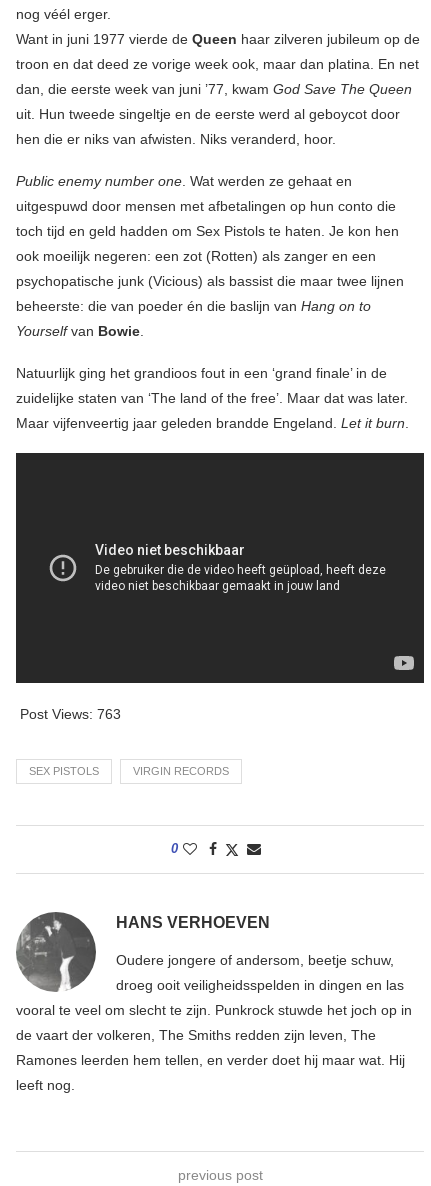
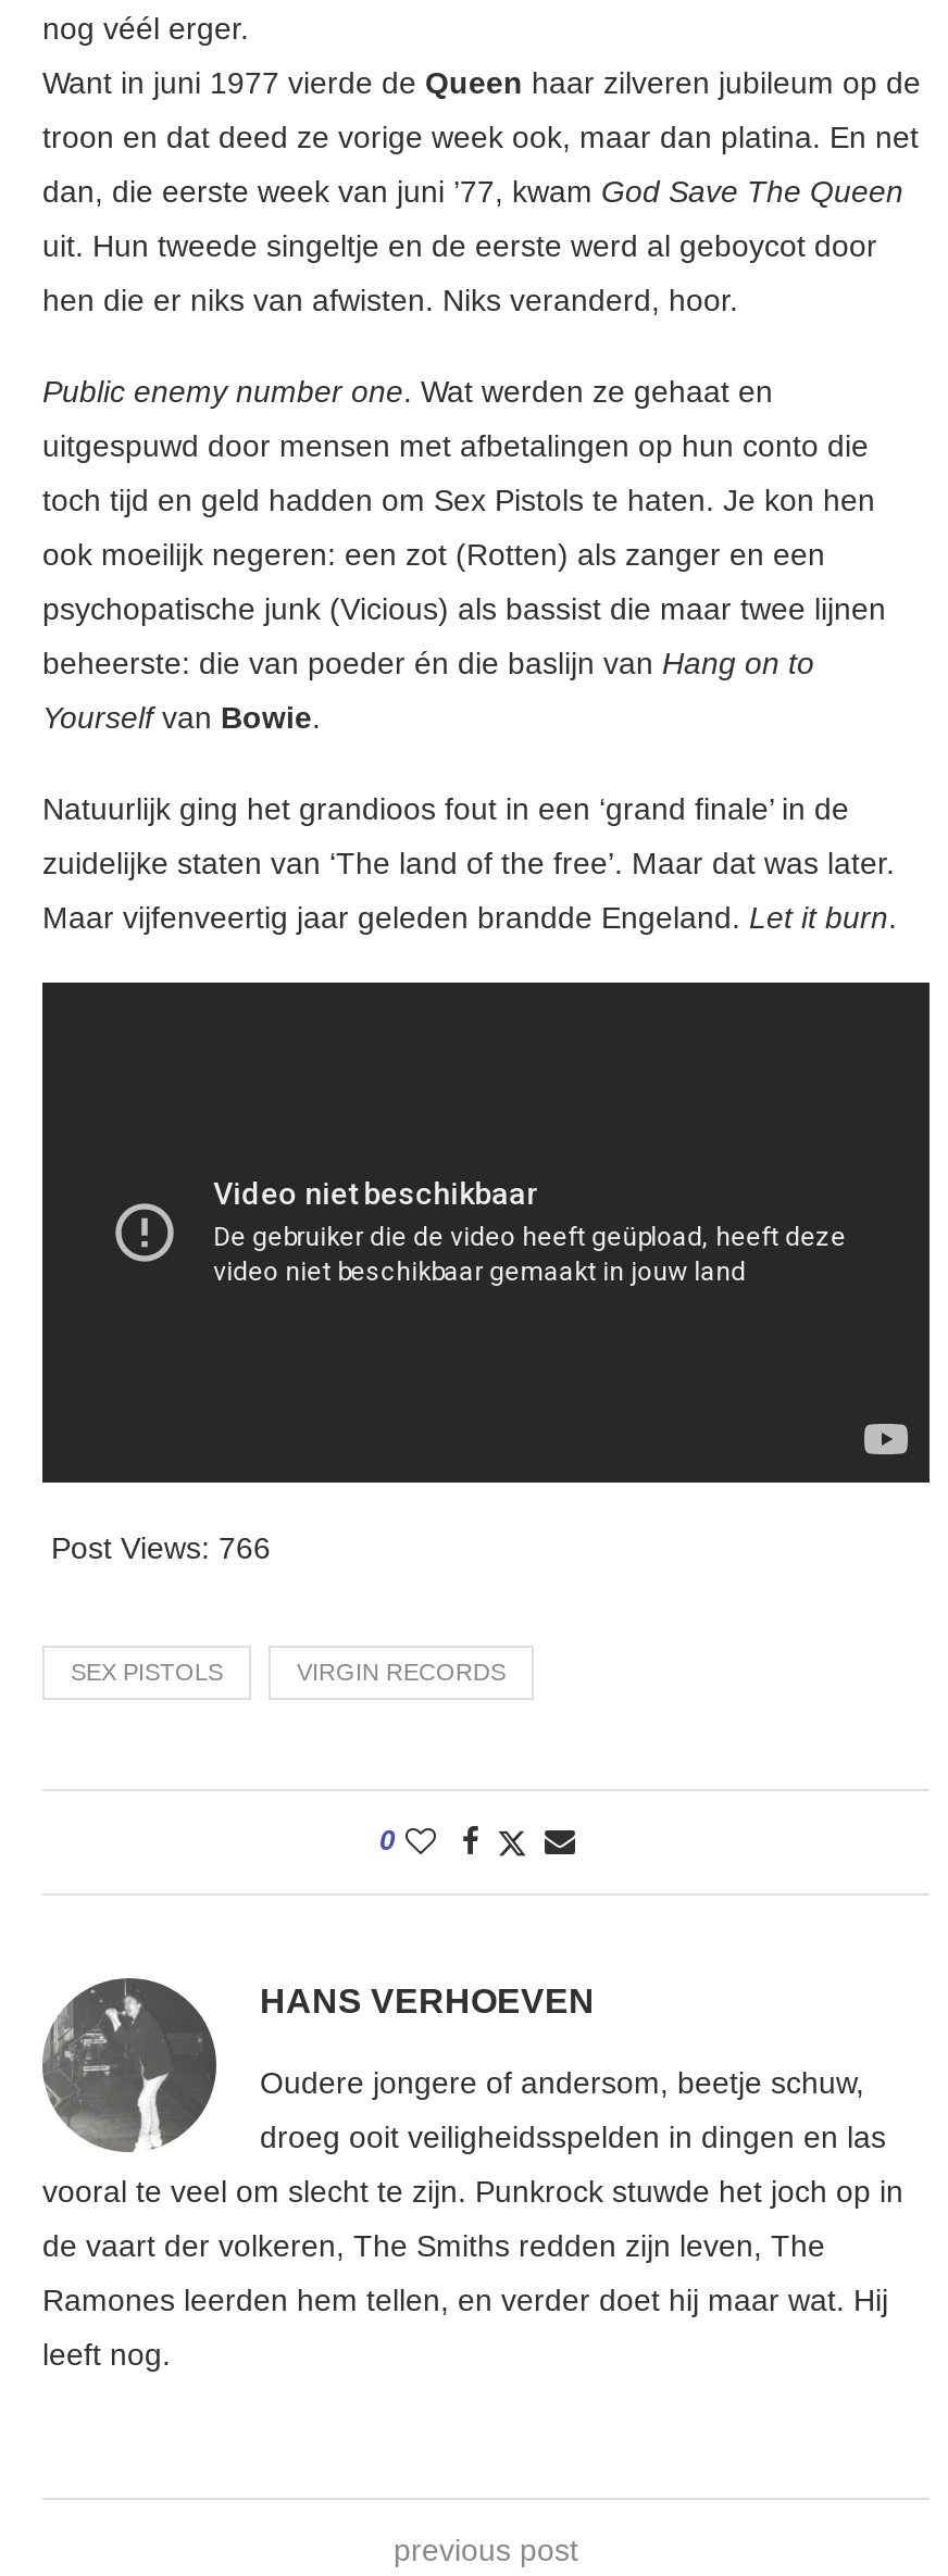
[20,705,121,721] Post Views: 763 -> [51,1531,271,1566] Post Views: 766

